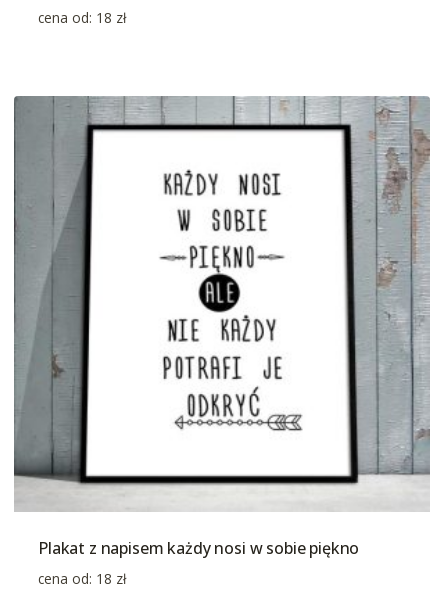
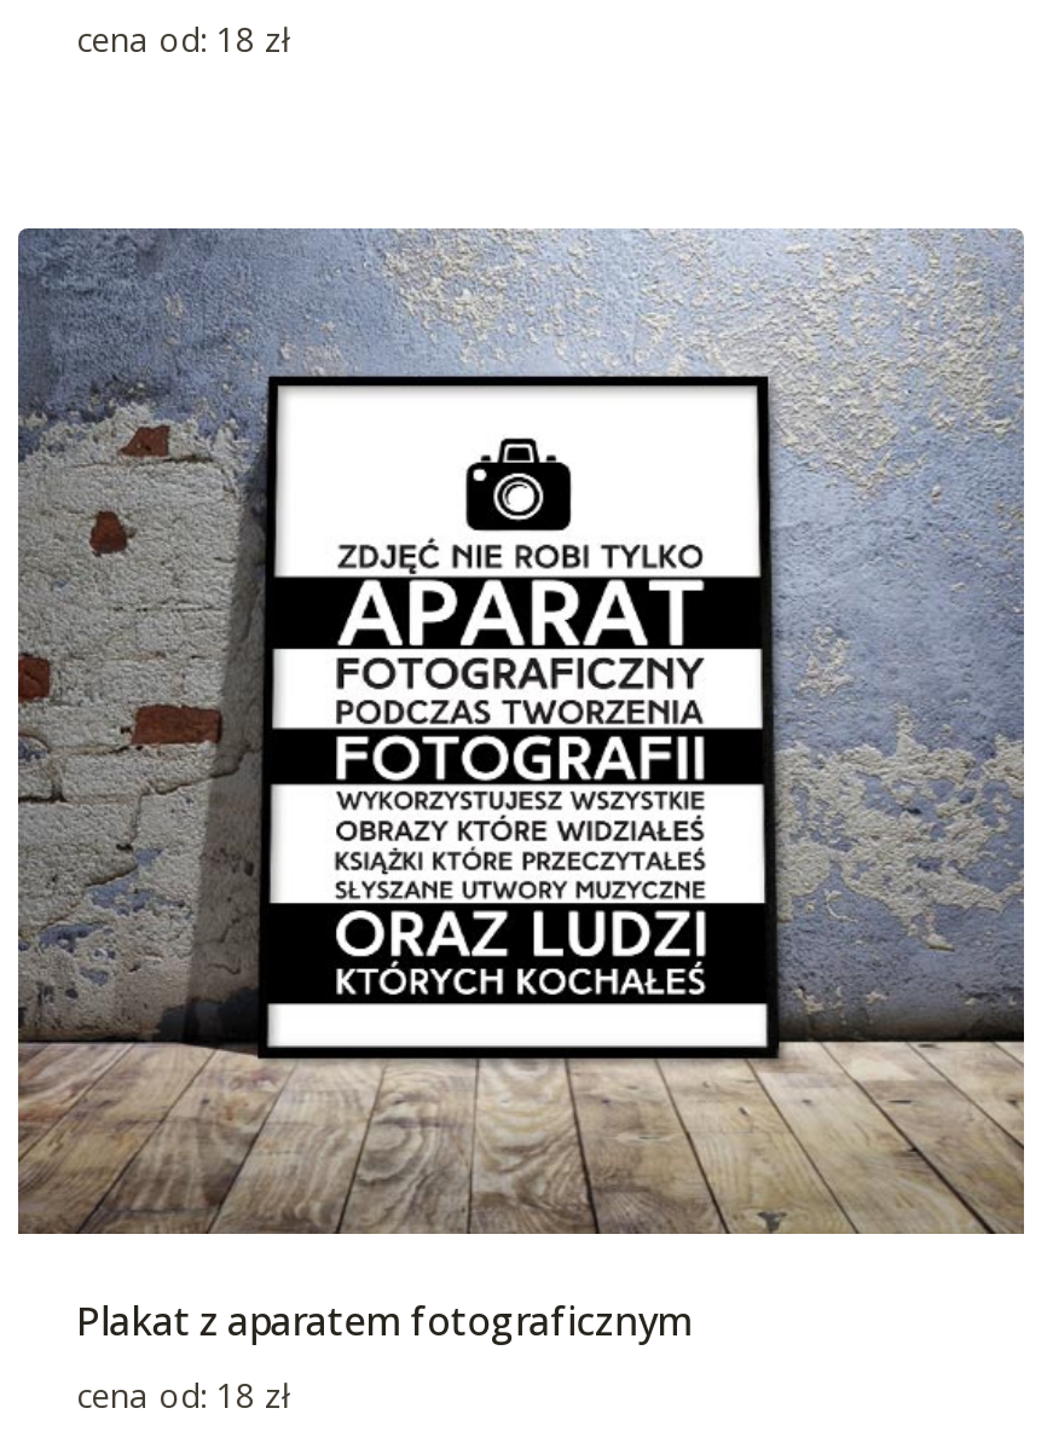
[14,96,430,559] [image] | Plakat z napisem każdy nosi w sobie piękno -> [18,231,1024,1347] [image] | Plakat z aparatem fotograficznym

